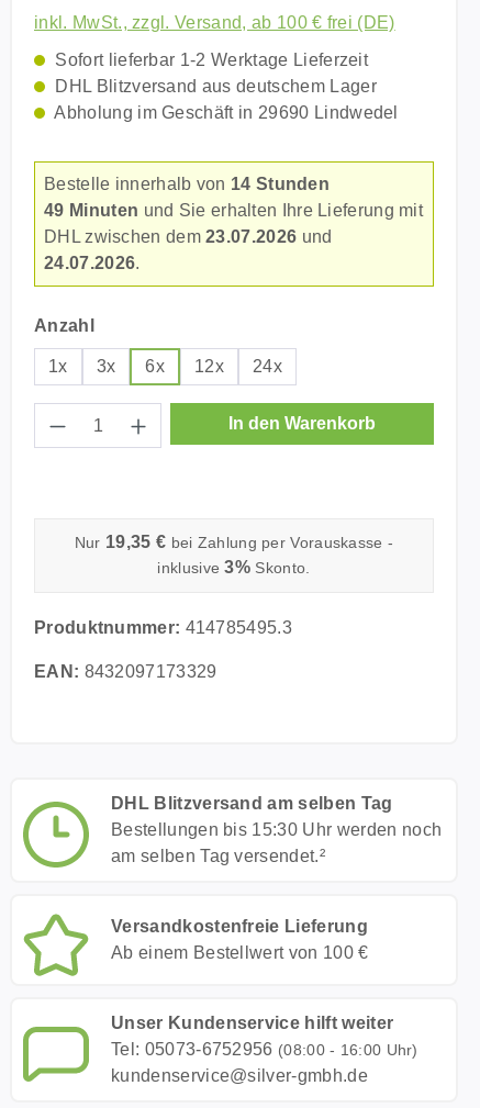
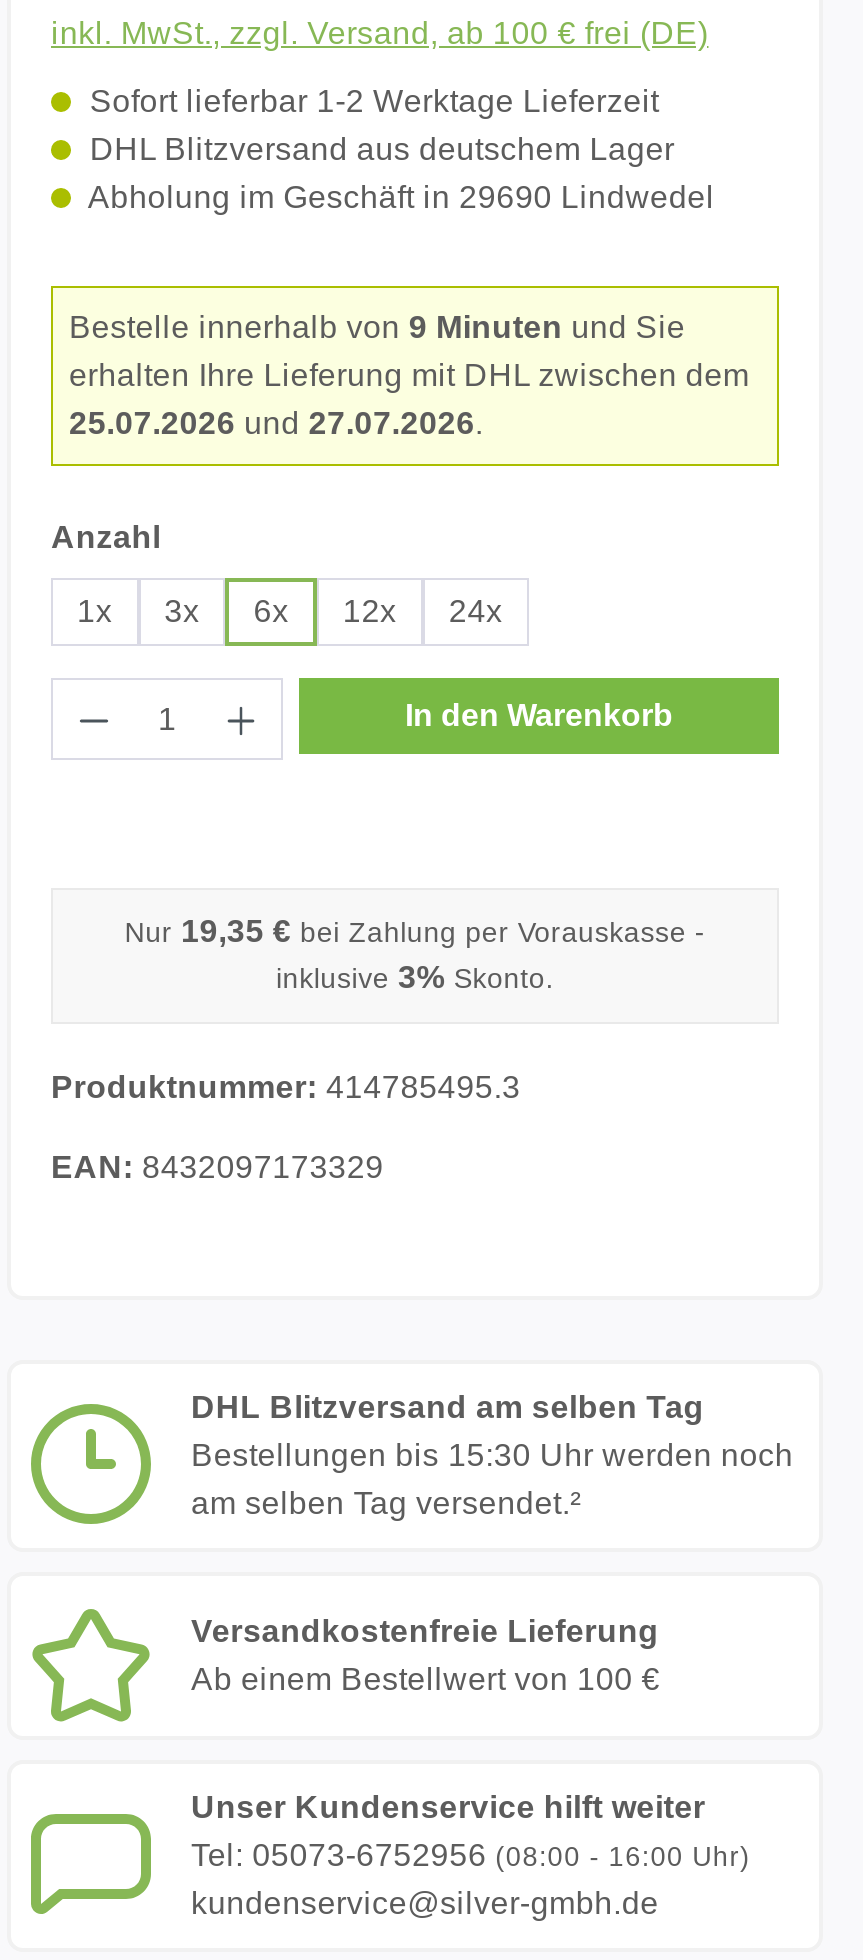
[44,175,423,272] Bestelle innerhalb von 14 Stunden | 49 Minuten und Sie erhalten Ihre Lieferung mit | DHL zwischen dem 23.07.2026 und | 24.07.2026. -> [69,310,749,440] Bestelle innerhalb von 9 Minuten und Sie | erhalten Ihre Lieferung mit DHL zwischen dem | 25.07.2026 und 27.07.2026.

